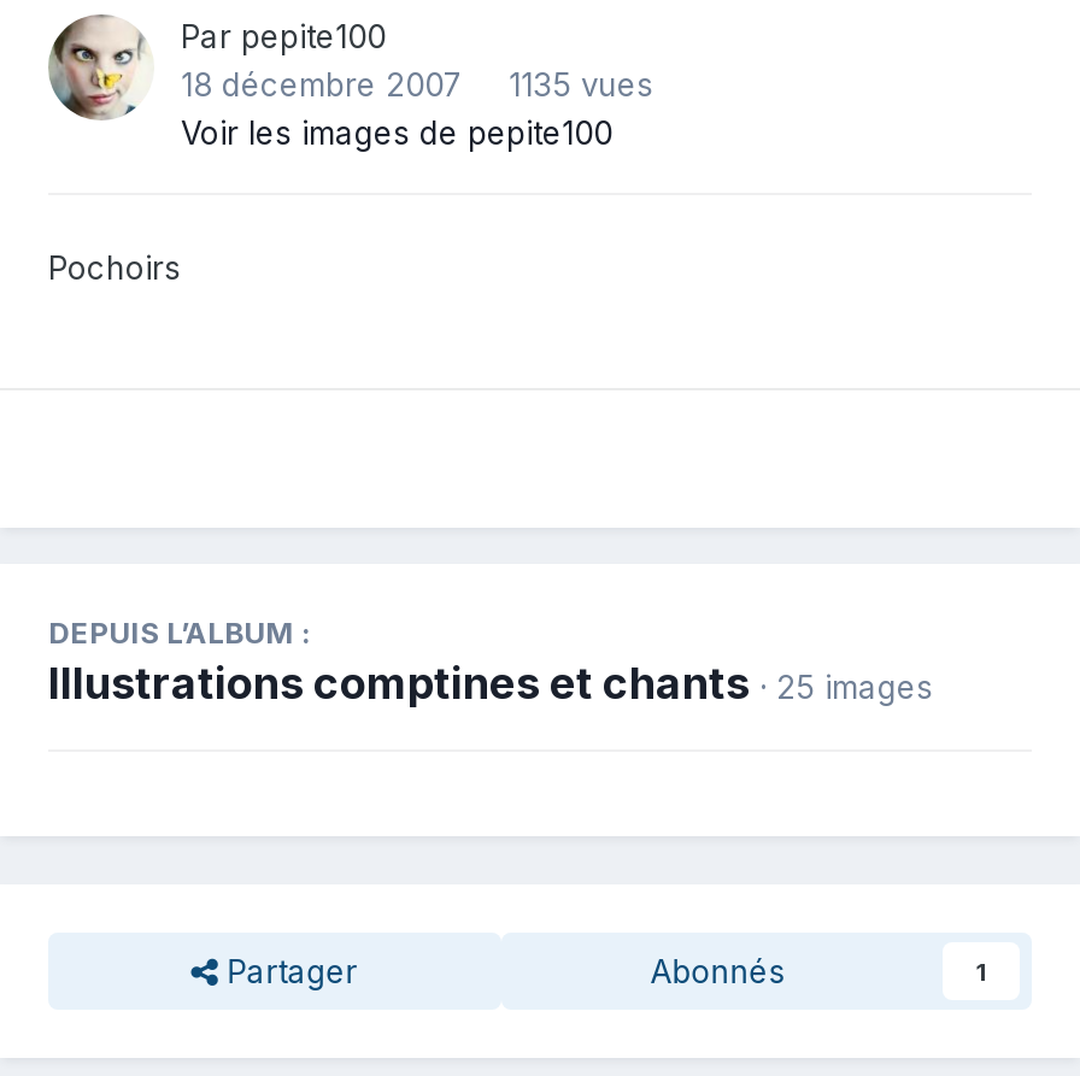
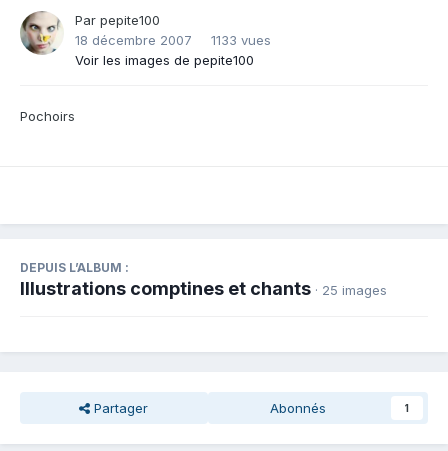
[181,66,653,104] 18 décembre 2007 1135 vues -> [75,32,271,48] 18 décembre 2007 1133 vues

